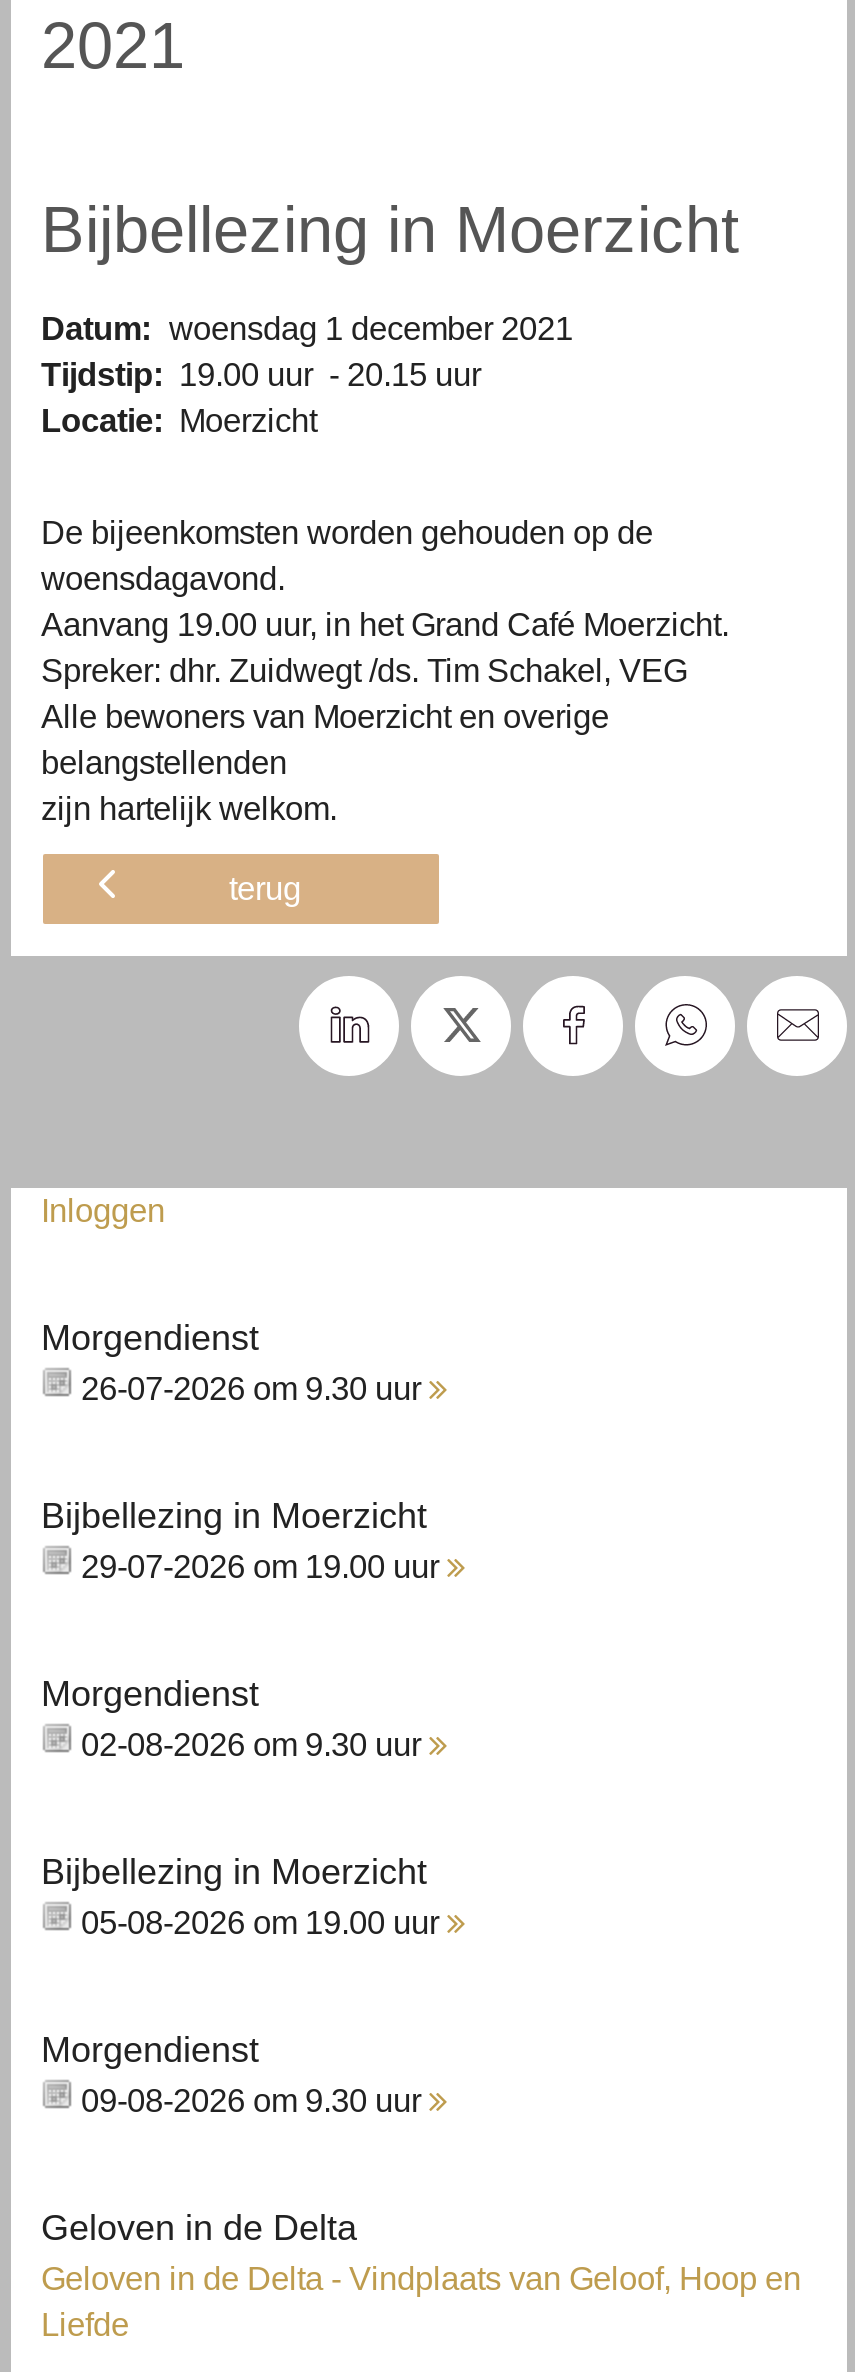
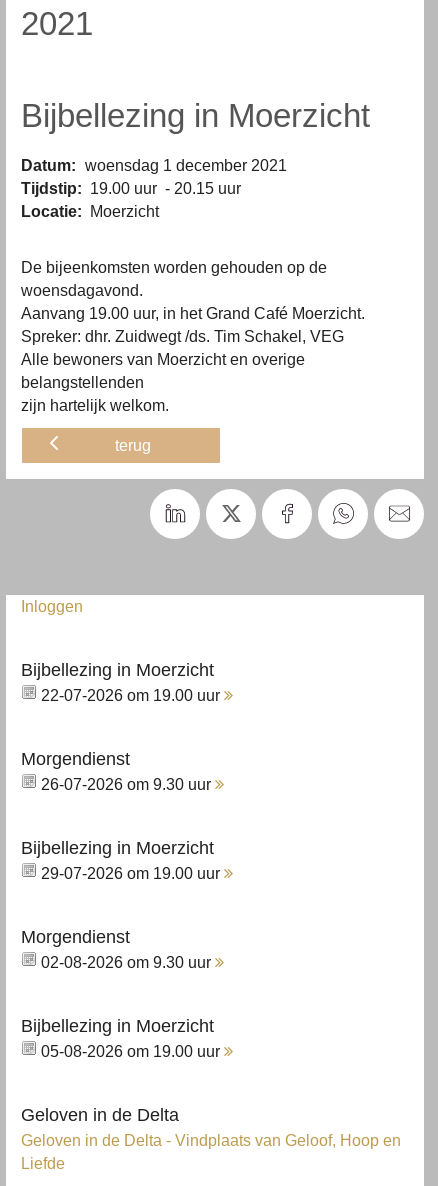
none -> [21,660,224,704] Bijbellezing in Moerzicht | 22-07-2026 om 19.00 uur
moved [41,1319,447,1941] -> [21,749,224,1060]: Morgendienst | 26-07-2026 om 9.30 uur | Bijbellezing in Moerzicht | 29-07-2026 om 19.00 uur | Morgendienst | 02-08-2026 om 9.30 uur | Bijbellezing in Moerzicht | 05-08-2026 om 19.00 uur
[41,2031,429,2119] Morgendienst | 09-08-2026 om 9.30 uur -> none

